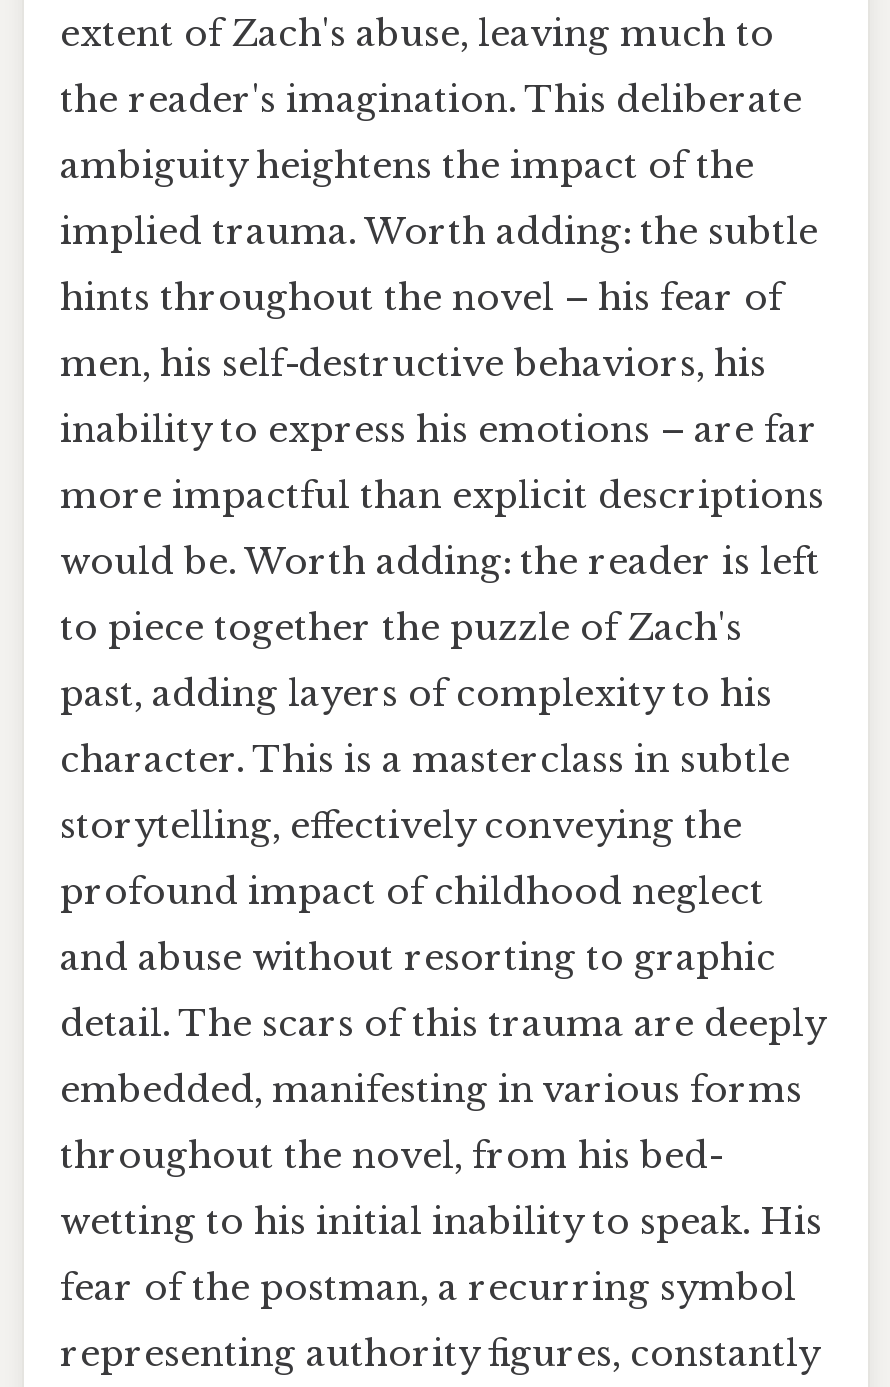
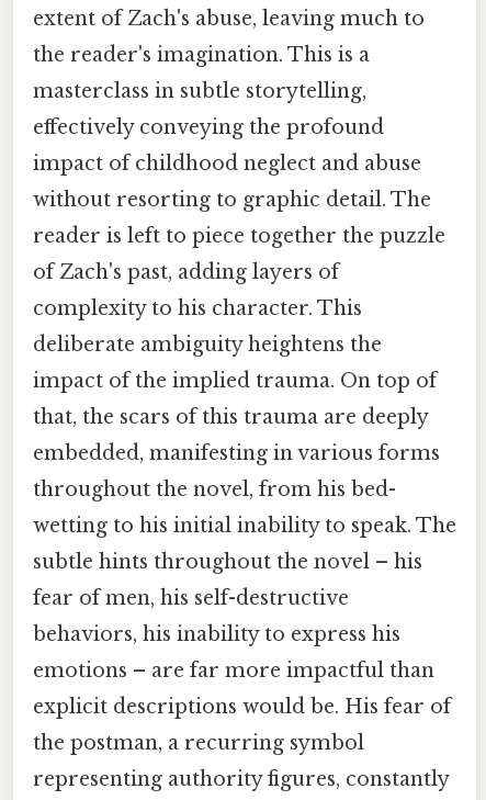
[60,79,824,1047] the reader's imagination. This deliberate | ambiguity heightens the impact of the | implied trauma. Worth adding: the subtle | hints throughout the novel – his fear of | men, his self-destructive behaviors, his | inability to express his emotions – are far | more impactful than explicit descriptions | would be. Worth adding: the reader is left | to piece together the puzzle of Zach's | past, adding layers of complexity to his | character. This is a masterclass in subtle | storytelling, effectively conveying the | profound impact of childhood neglect | and abuse without resorting to graphic | detail. The scars of this trauma are deeply -> [33,43,445,429] the reader's imagination. This is a | masterclass in subtle storytelling, | effectively conveying the profound | impact of childhood neglect and abuse | without resorting to graphic detail. The | reader is left to piece together the puzzle | of Zach's past, adding layers of | complexity to his character. This | deliberate ambiguity heightens the | impact of the implied trauma. On top of | that, the scars of this trauma are deeply
moved [60,1069,802,1179] -> [33,441,440,502]: embedded, manifesting in various forms | throughout the novel, from his bed-
[60,1201,822,1311] wetting to his initial inability to speak. His | fear of the postman, a recurring symbol -> [33,514,456,755] wetting to his initial inability to speak. The | subtle hints throughout the novel – his | fear of men, his self-destructive | behaviors, his inability to express his | emotions – are far more impactful than | explicit descriptions would be. His fear of | the postman, a recurring symbol

